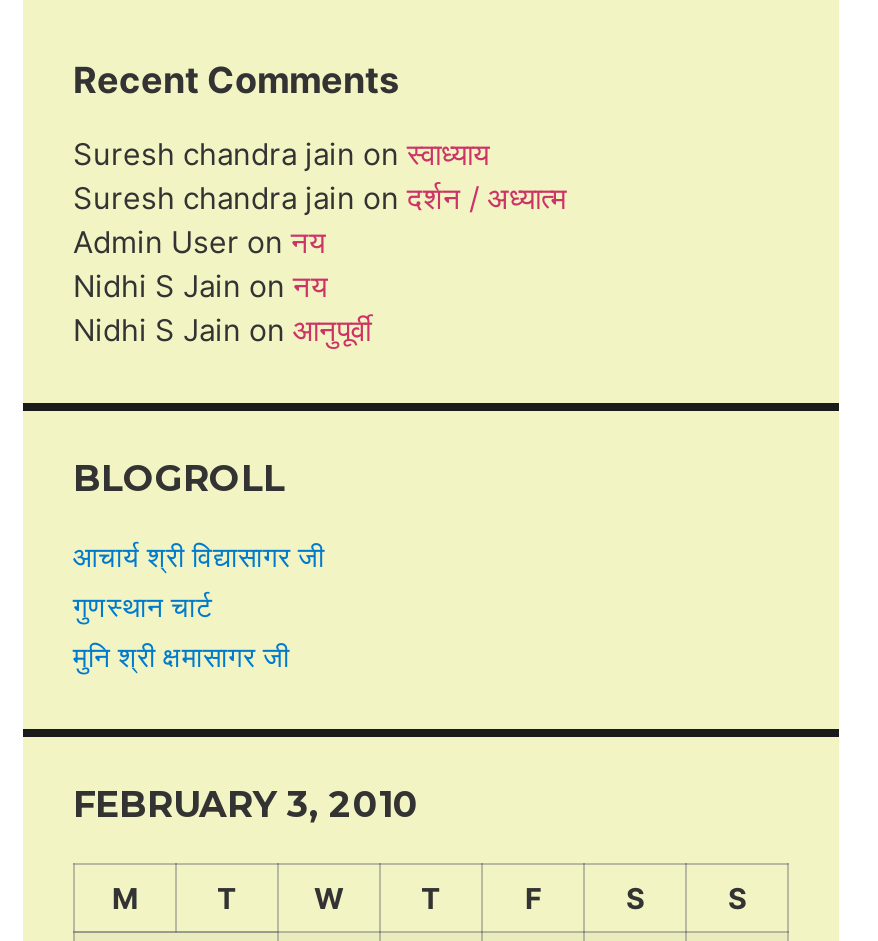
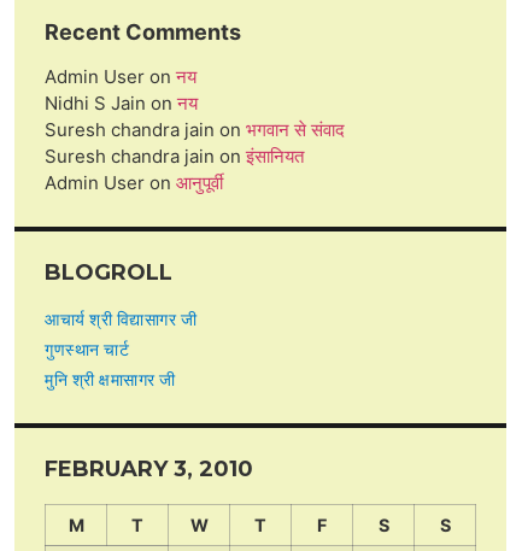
[73,135,567,217] Suresh chandra jain on स्वाध्याय | Suresh chandra jain on दर्शन / अध्यात्म -> none
moved [73,223,327,305] -> [45,65,198,114]: Admin User on नय | Nidhi S Jain on नय
[73,311,371,349] Nidhi S Jain on आनुपूर्वी -> [45,118,345,194] Suresh chandra jain on भगवान से संवाद | Suresh chandra jain on इंसानियत | Admin User on आनुपूर्वी

